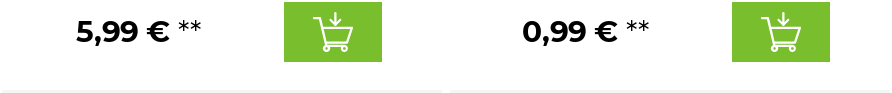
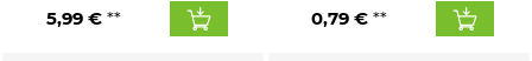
[522,14,618,50] 0,99 € -> [311,8,368,29] 0,79 €

